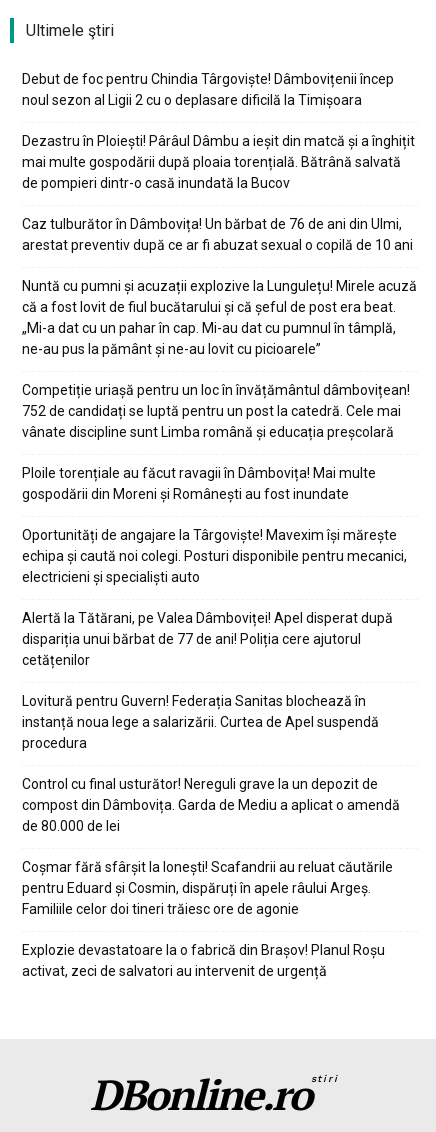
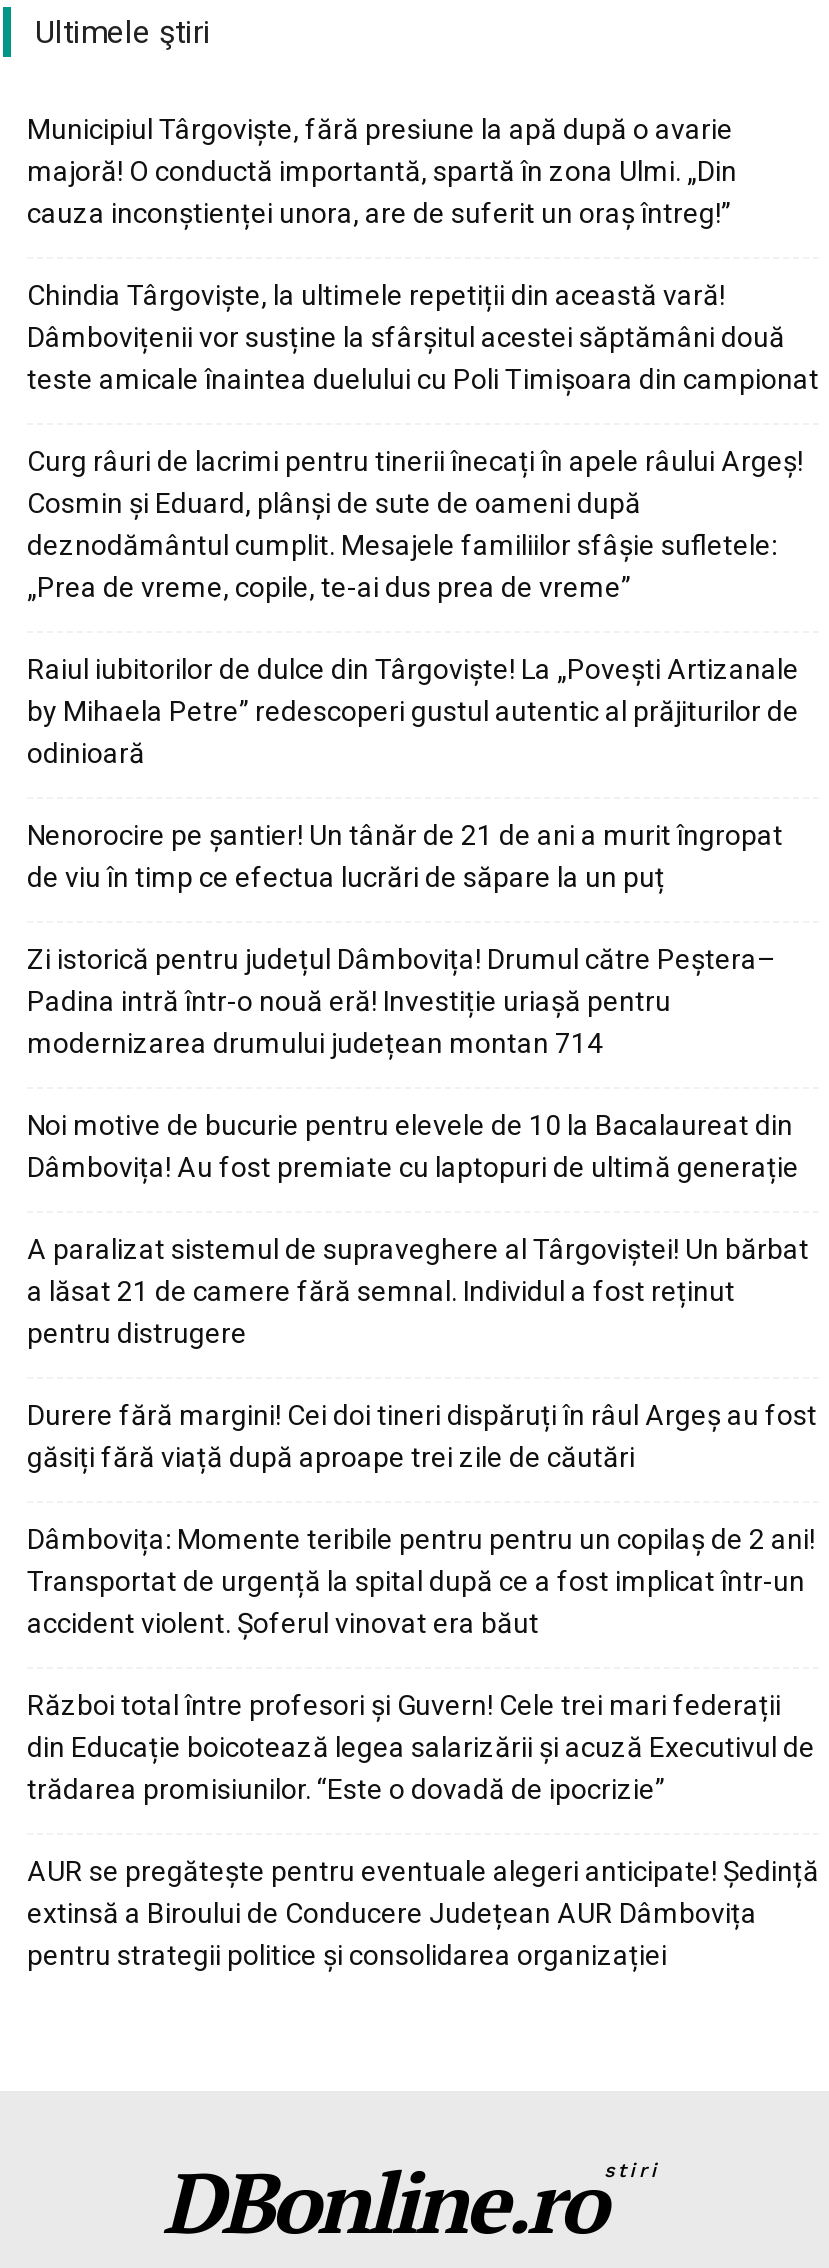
[22,71,394,108] Debut de foc pentru Chindia Târgoviște! Dâmbovițenii încep | noul sezon al Ligii 2 cu o deplasare dificilă la Timișoara -> [27,113,737,229] Municipiul Târgoviște, fără presiune la apă după o avarie | majoră! O conductă importantă, spartă în zona Ulmi. „Din | cauza inconștienței unora, are de suferit un oraș întreg!”
[22,133,415,191] Dezastru în Ploiești! Pârâul Dâmbu a ieșit din matcă și a înghițit | mai multe gospodării după ploaia torențială. Bătrână salvată | de pompieri dintr-o casă inundată la Bucov -> [27,279,819,395] Chindia Târgoviște, la ultimele repetiții din această vară! | Dâmbovițenii vor susține la sfârșitul acestei săptămâni două | teste amicale înaintea duelului cu Poli Timișoara din campionat
[22,216,413,253] Caz tulburător în Dâmbovița! Un bărbat de 76 de ani din Ulmi, | arestat preventiv după ce ar fi abuzat sexual o copilă de 10 ani -> [27,445,803,603] Curg râuri de lacrimi pentru tinerii înecați în apele râului Argeș! | Cosmin și Eduard, plânși de sute de oameni după | deznodământul cumplit. Mesajele familiilor sfâșie sufletele: | „Prea de vreme, copile, te-ai dus prea de vreme”
[22,278,417,357] Nuntă cu pumni și acuzații explozive la Lungulețu! Mirele acuză | că a fost lovit de fiul bucătarului și că șeful de post era beat. | „Mi-a dat cu un pahar în cap. Mi-au dat cu pumnul în tâmplă, | ne-au pus la pământ și ne-au lovit cu picioarele” -> [27,653,799,769] Raiul iubitorilor de dulce din Târgoviște! La „Povești Artizanale | by Mihaela Petre” redescoperi gustul autentic al prăjiturilor de | odinioară
[22,382,410,440] Competiție uriașă pentru un loc în învățământul dâmbovițean! | 752 de candidați se luptă pentru un post la catedră. Cele mai | vânate discipline sunt Limba română și educația preșcolară -> [27,819,783,893] Nenorocire pe șantier! Un tânăr de 21 de ani a murit îngropat | de viu în timp ce efectua lucrări de săpare la un puț
[22,465,376,502] Ploile torențiale au făcut ravagii în Dâmbovița! Mai multe | gospodării din Moreni și Românești au fost inundate -> [27,943,775,1059] Zi istorică pentru județul Dâmbovița! Drumul către Peștera– | Padina intră într-o nouă eră! Investiție uriașă pentru | modernizarea drumului județean montan 714
[22,527,407,585] Oportunități de angajare la Târgoviște! Mavexim își mărește | echipa și caută noi colegi. Posturi disponibile pentru mecanici, | electricieni și specialiști auto -> [27,1109,799,1183] Noi motive de bucurie pentru elevele de 10 la Bacalaureat din | Dâmbovița! Au fost premiate cu laptopuri de ultimă generație
[22,610,393,668] Alertă la Tătărani, pe Valea Dâmboviței! Apel disperat după | dispariția unui bărbat de 77 de ani! Poliția cere ajutorul | cetățenilor -> [27,1233,809,1349] A paralizat sistemul de supraveghere al Târgoviștei! Un bărbat | a lăsat 21 de camere fără semnal. Individul a fost reținut | pentru distrugere
[22,693,379,751] Lovitură pentru Guvern! Federația Sanitas blochează în | instanță noua lege a salarizării. Curtea de Apel suspendă | procedura -> [27,1399,817,1473] Durere fără margini! Cei doi tineri dispăruți în râul Argeș au fost | găsiți fără viață după aproape trei zile de căutări
[22,776,400,834] Control cu final usturător! Nereguli grave la un depozit de | compost din Dâmbovița. Garda de Mediu a aplicat o amendă | de 80.000 de lei -> [27,1523,815,1639] Dâmbovița: Momente teribile pentru pentru un copilaș de 2 ani! | Transportat de urgență la spital după ce a fost implicat într-un | accident violent. Șoferul vinovat era băut
[22,859,393,917] Coșmar fără sfârșit la Ionești! Scafandrii au reluat căutările | pentru Eduard și Cosmin, dispăruți în apele râului Argeș. | Familiile celor doi tineri trăiesc ore de agonie -> [27,1689,815,1805] Război total între profesori și Guvern! Cele trei mari federații | din Educație boicotează legea salarizării și acuză Executivul de | trădarea promisiunilor. “Este o dovadă de ipocrizie”
[22,942,385,979] Explozie devastatoare la o fabrică din Brașov! Planul Roșu | activat, zeci de salvatori au intervenit de urgență -> [27,1855,819,1971] AUR se pregătește pentru eventuale alegeri anticipate! Ședință | extinsă a Biroului de Conducere Județean AUR Dâmbovița | pentru strategii politice și consolidarea organizației

